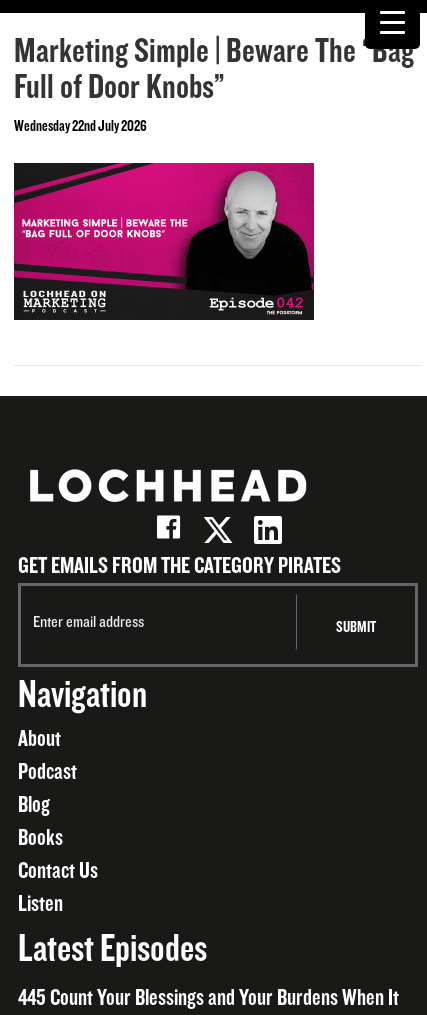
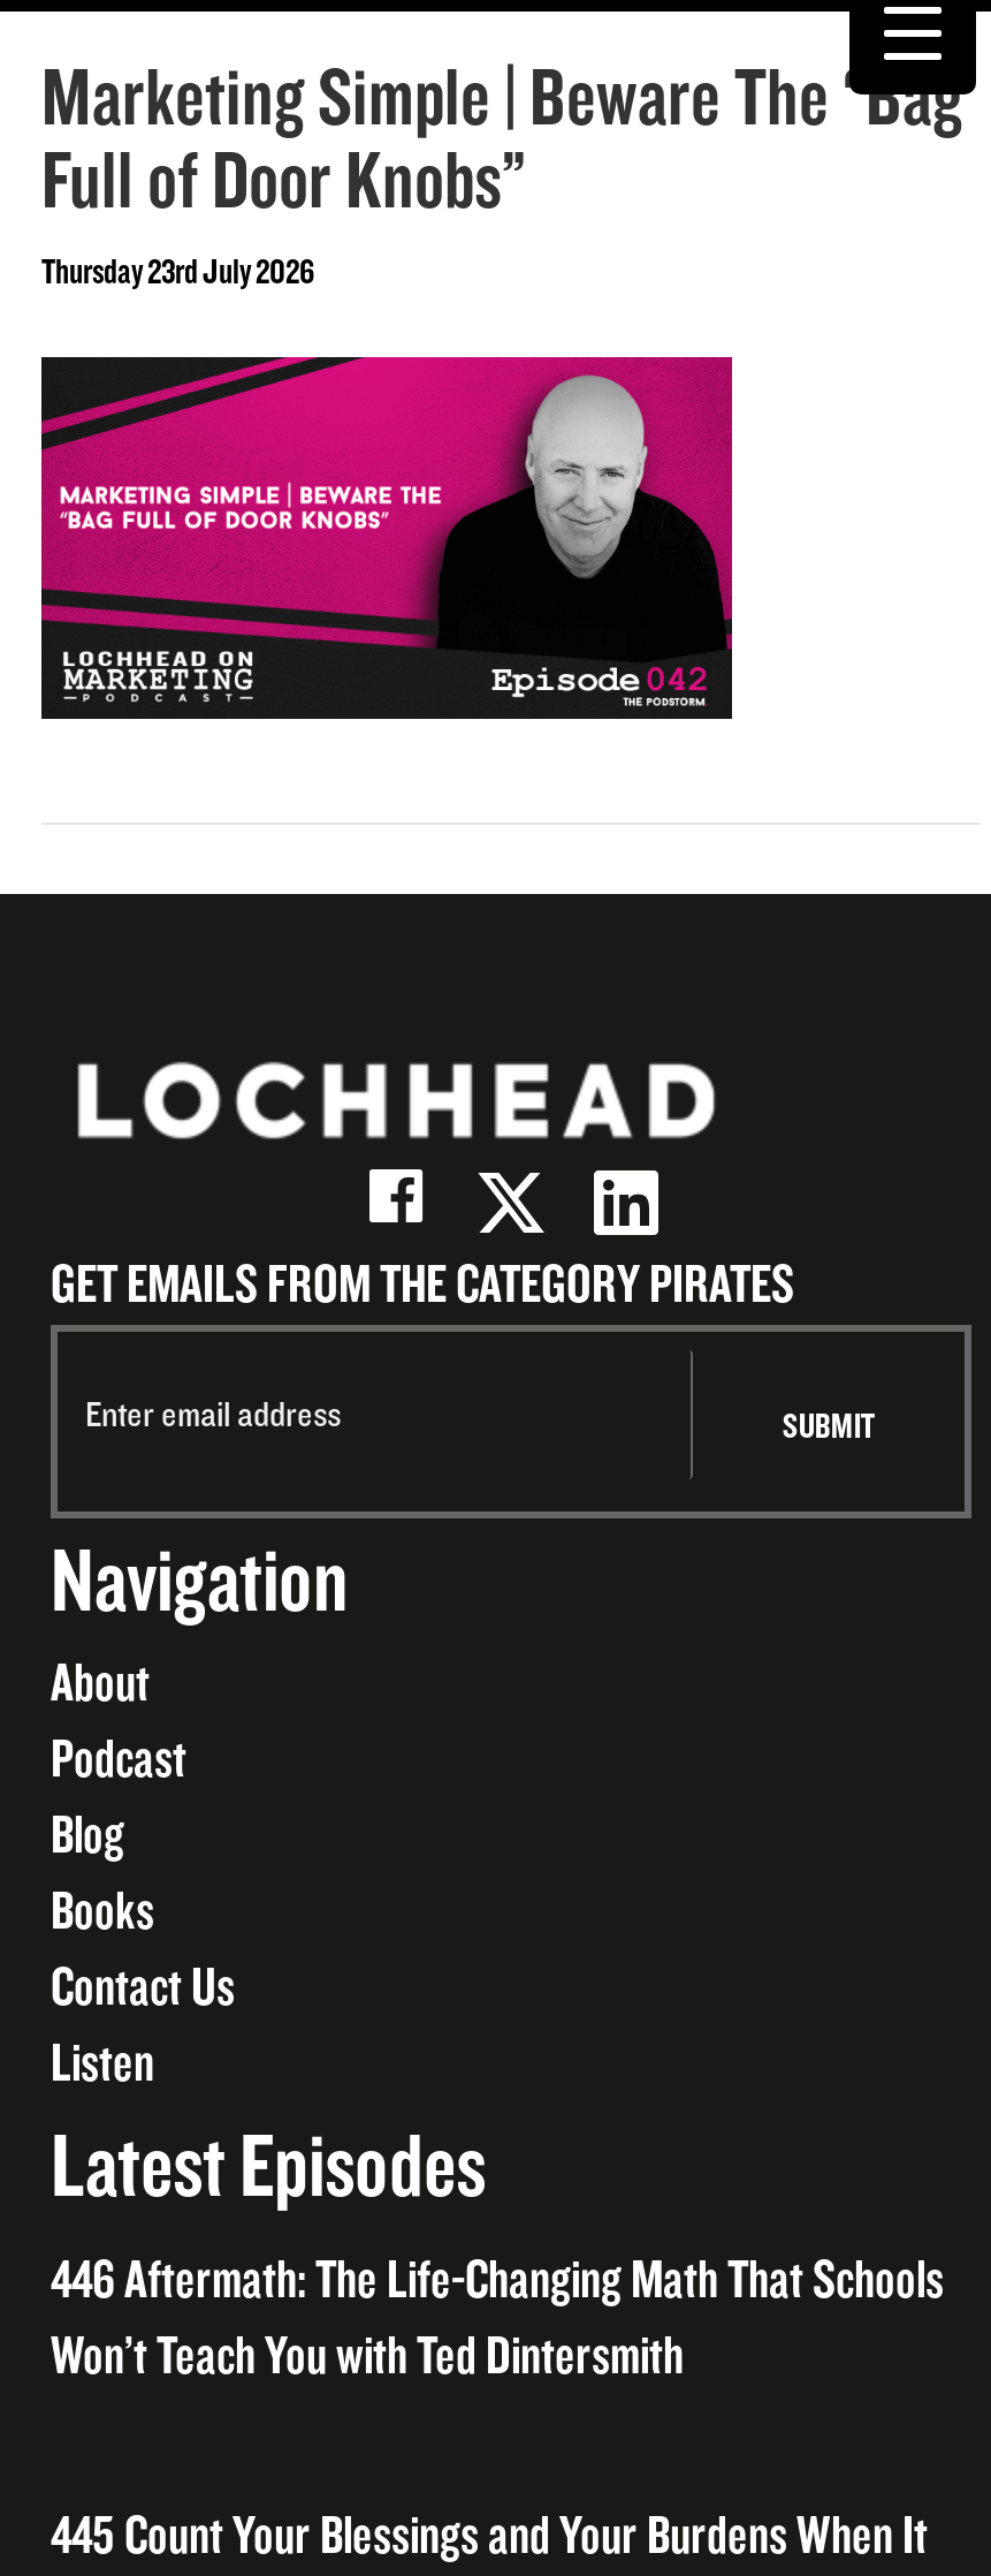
[14,118,147,135] Wednesday 22nd July 2026 -> [41,254,315,294] Thursday 23rd July 2026
none -> [51,2252,944,2388] 446 Aftermath: The Life-Changing Math That Schools | Won’t Teach You with Ted Dintersmith

